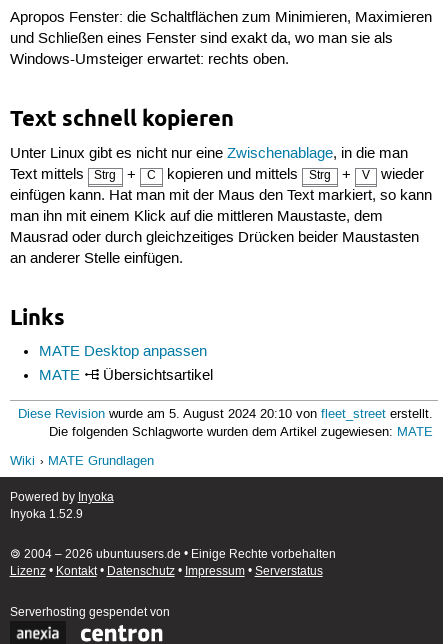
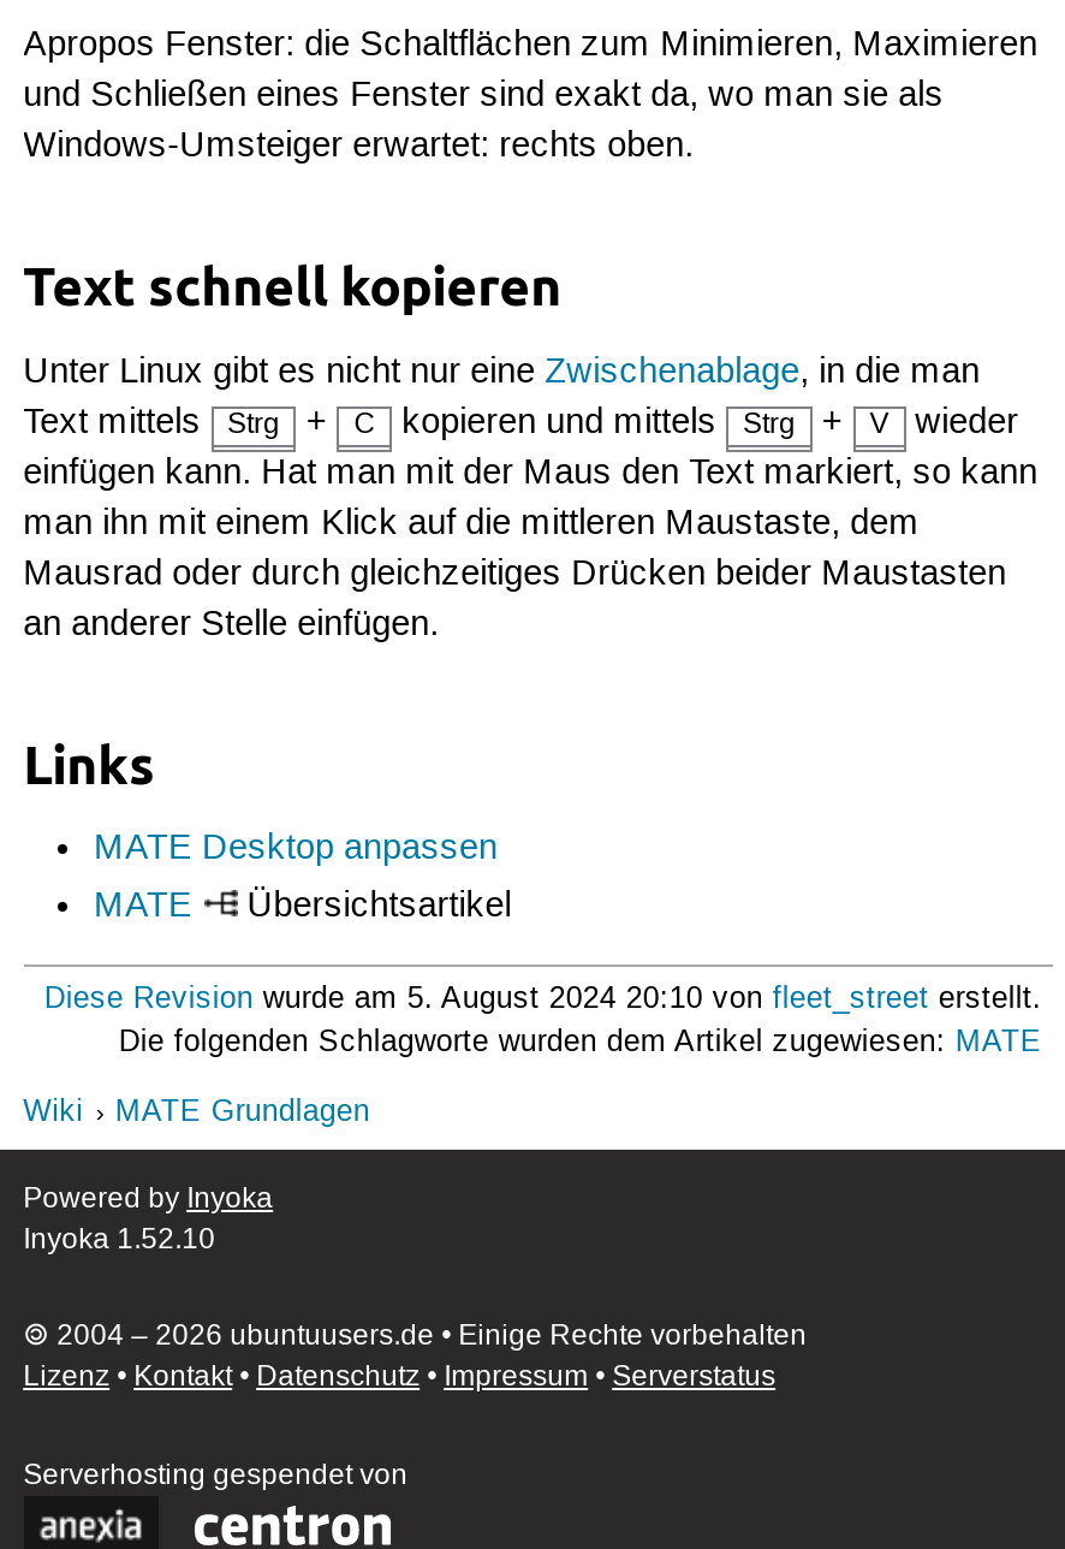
[10,507,83,522] Inyoka 1.52.9 -> [23,1222,215,1258] Inyoka 1.52.10

